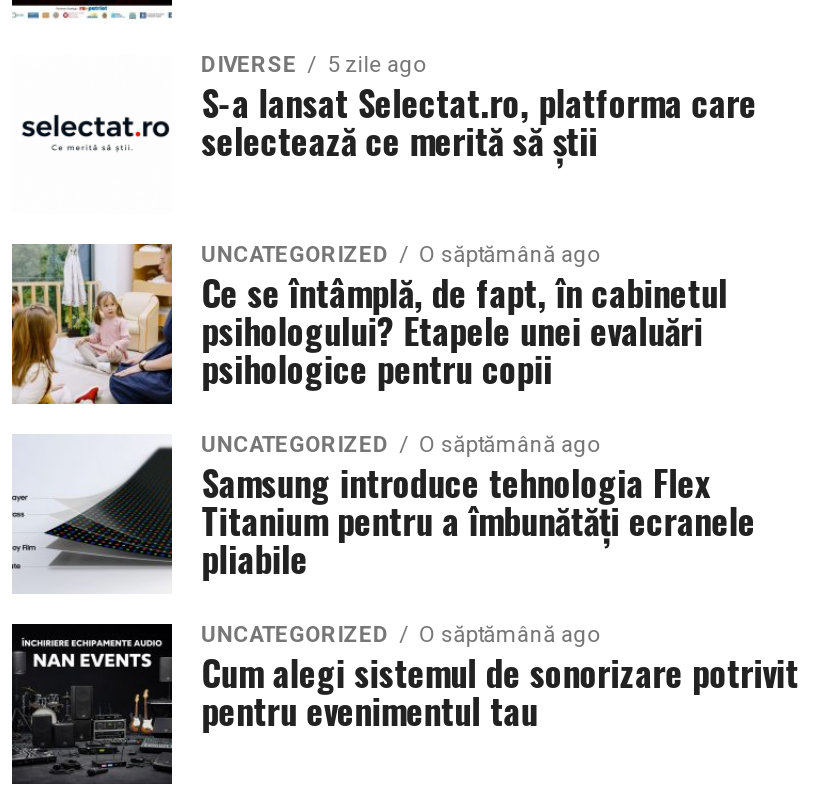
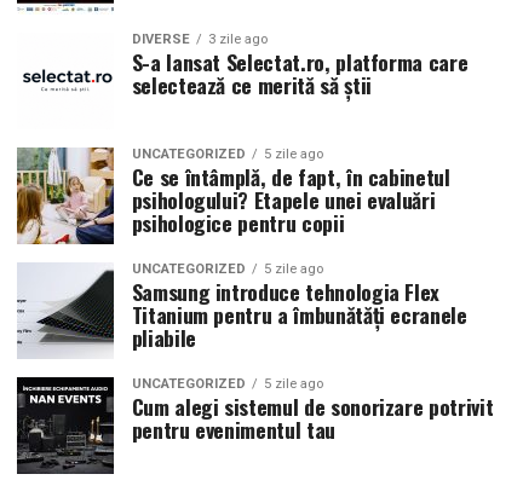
[201,52,425,78] DIVERSE 5 zile ago -> [132,32,267,47] DIVERSE 3 zile ago
[419,242,599,268] O săptămână ago -> [264,146,323,162] 5 zile ago
[419,432,599,458] O săptămână ago -> [264,261,323,277] 5 zile ago
[419,622,599,648] O săptămână ago -> [264,376,323,392] 5 zile ago

